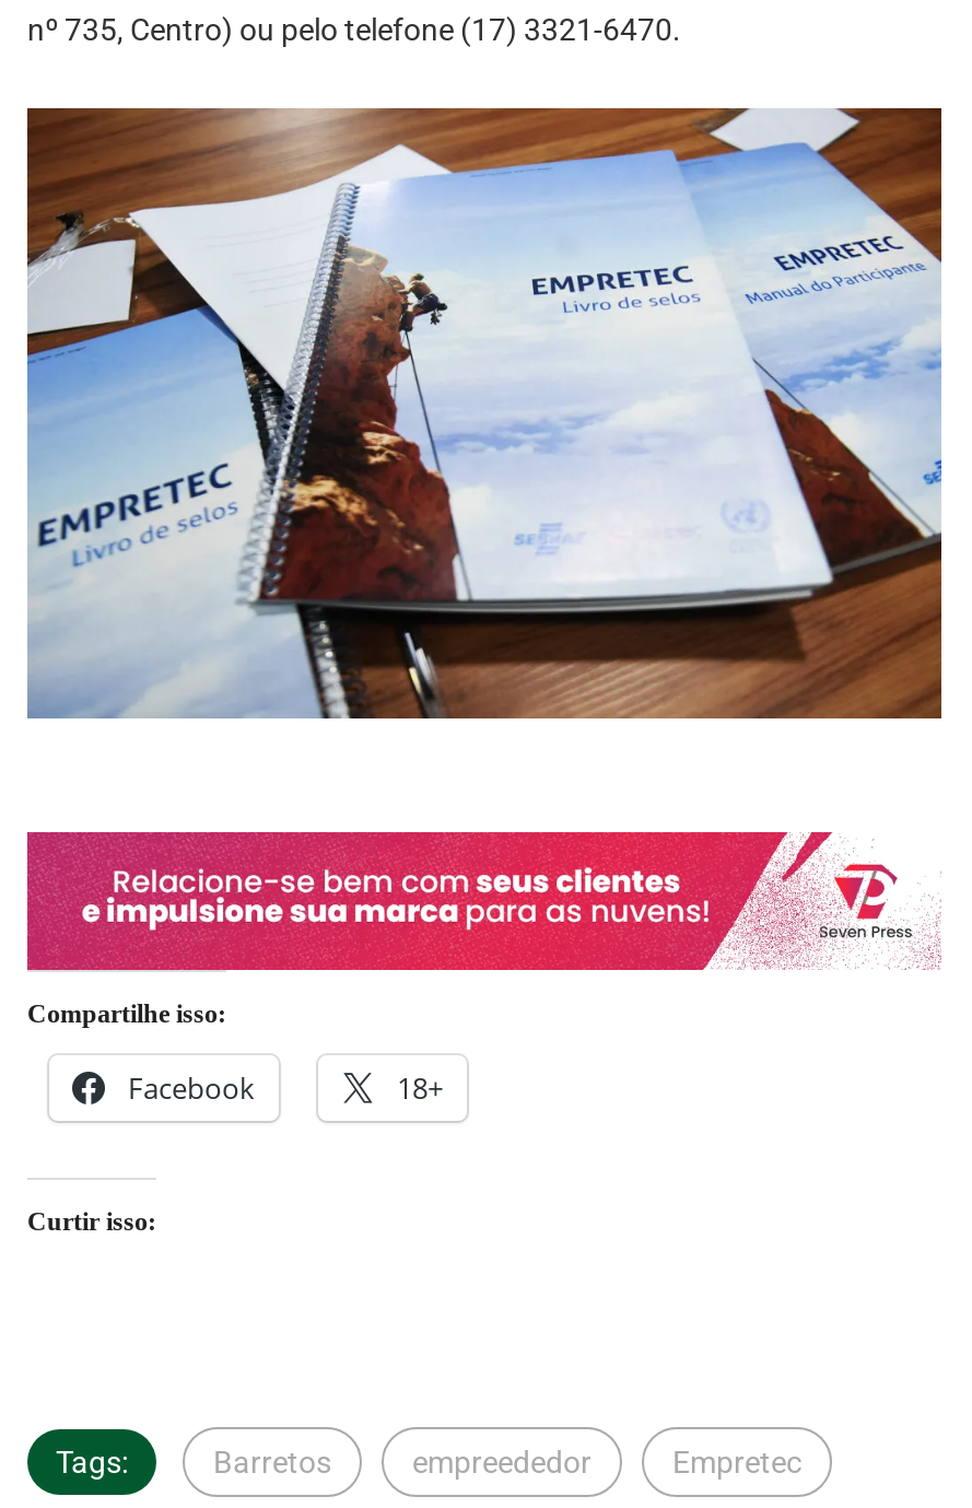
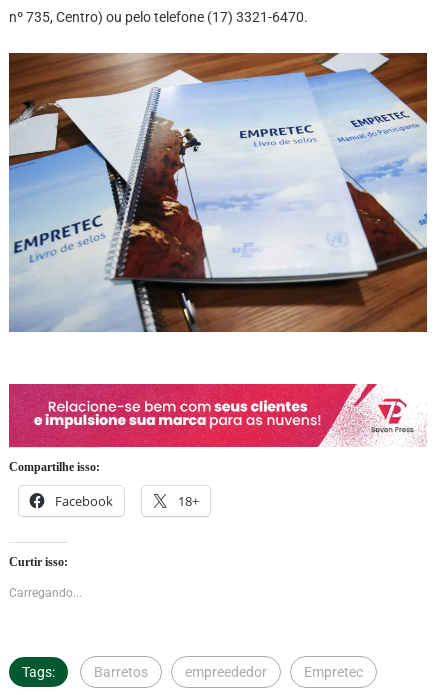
none -> [9,586,82,600] Carregando...

